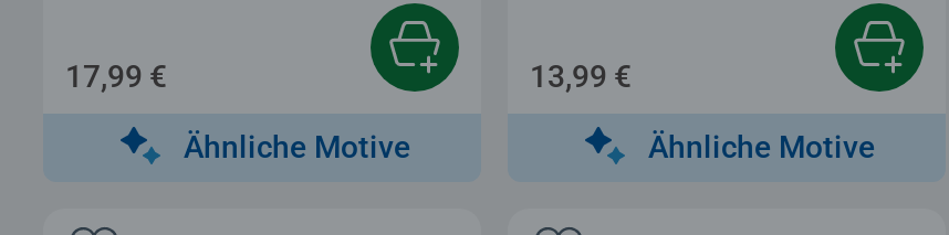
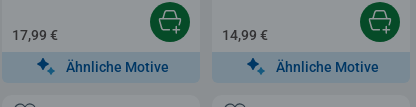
[530,58,632,93] 13,99 € -> [222,27,268,43] 14,99 €

